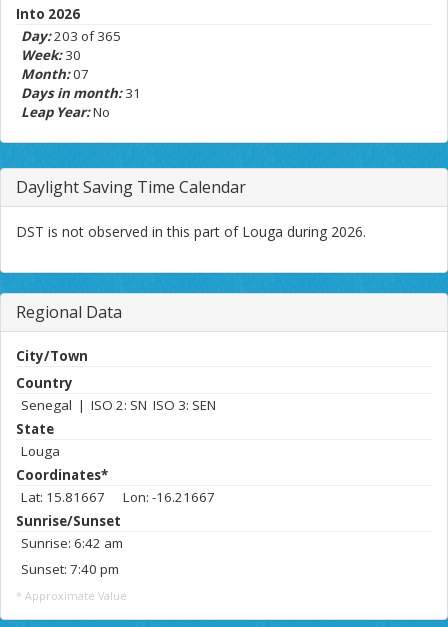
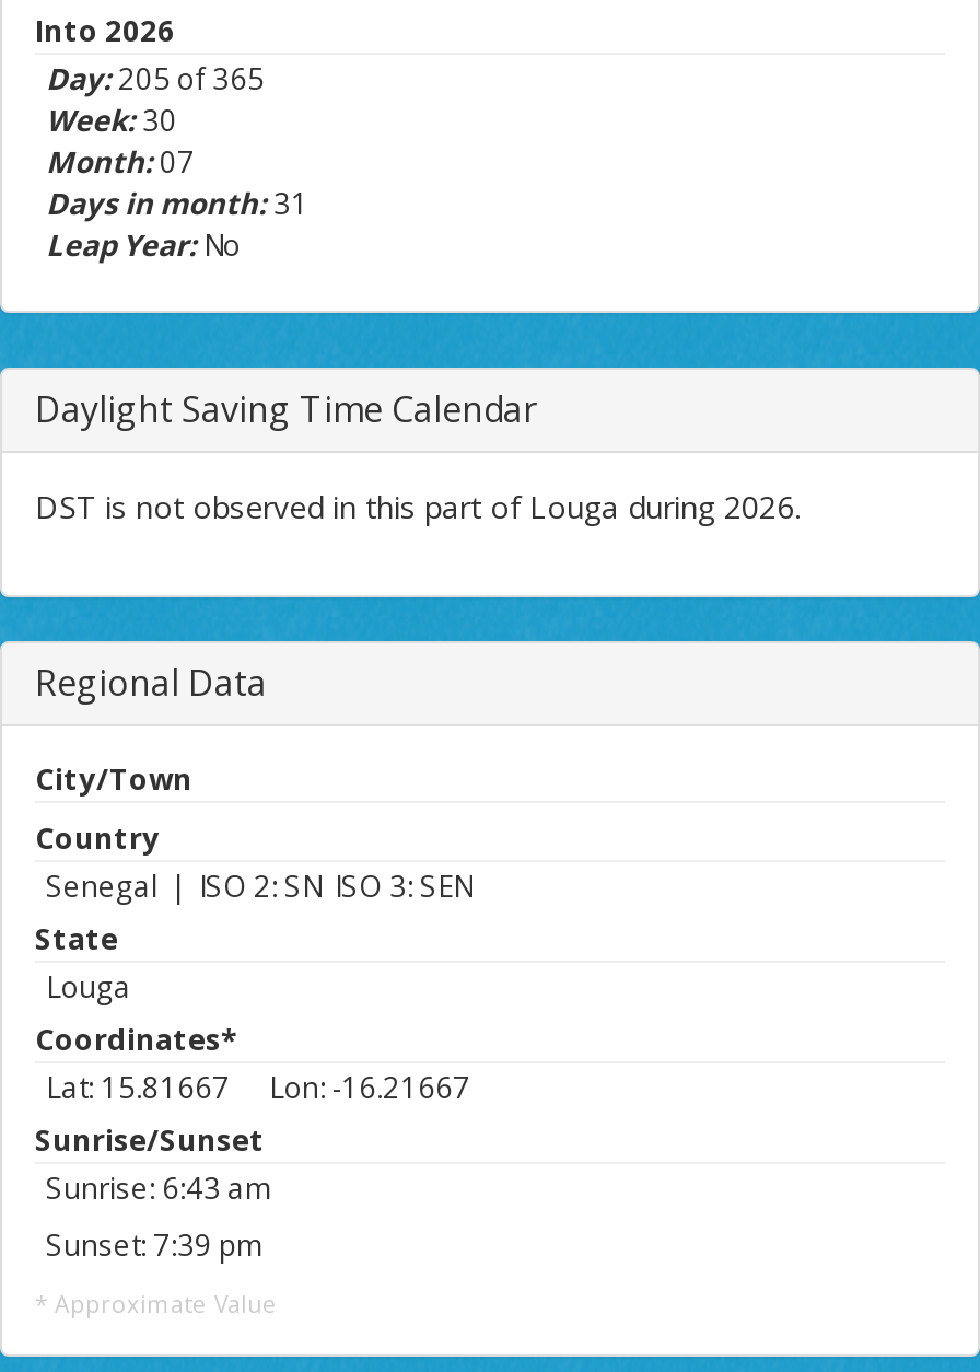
[21,27,121,45] Day:203 of 365 -> [46,59,265,98] Day:205 of 365
[21,534,123,552] Sunrise: 6:42 am -> [46,1168,269,1208] Sunrise: 6:43 am
[21,560,119,578] Sunset: 7:40 pm -> [46,1225,260,1265] Sunset: 7:39 pm

